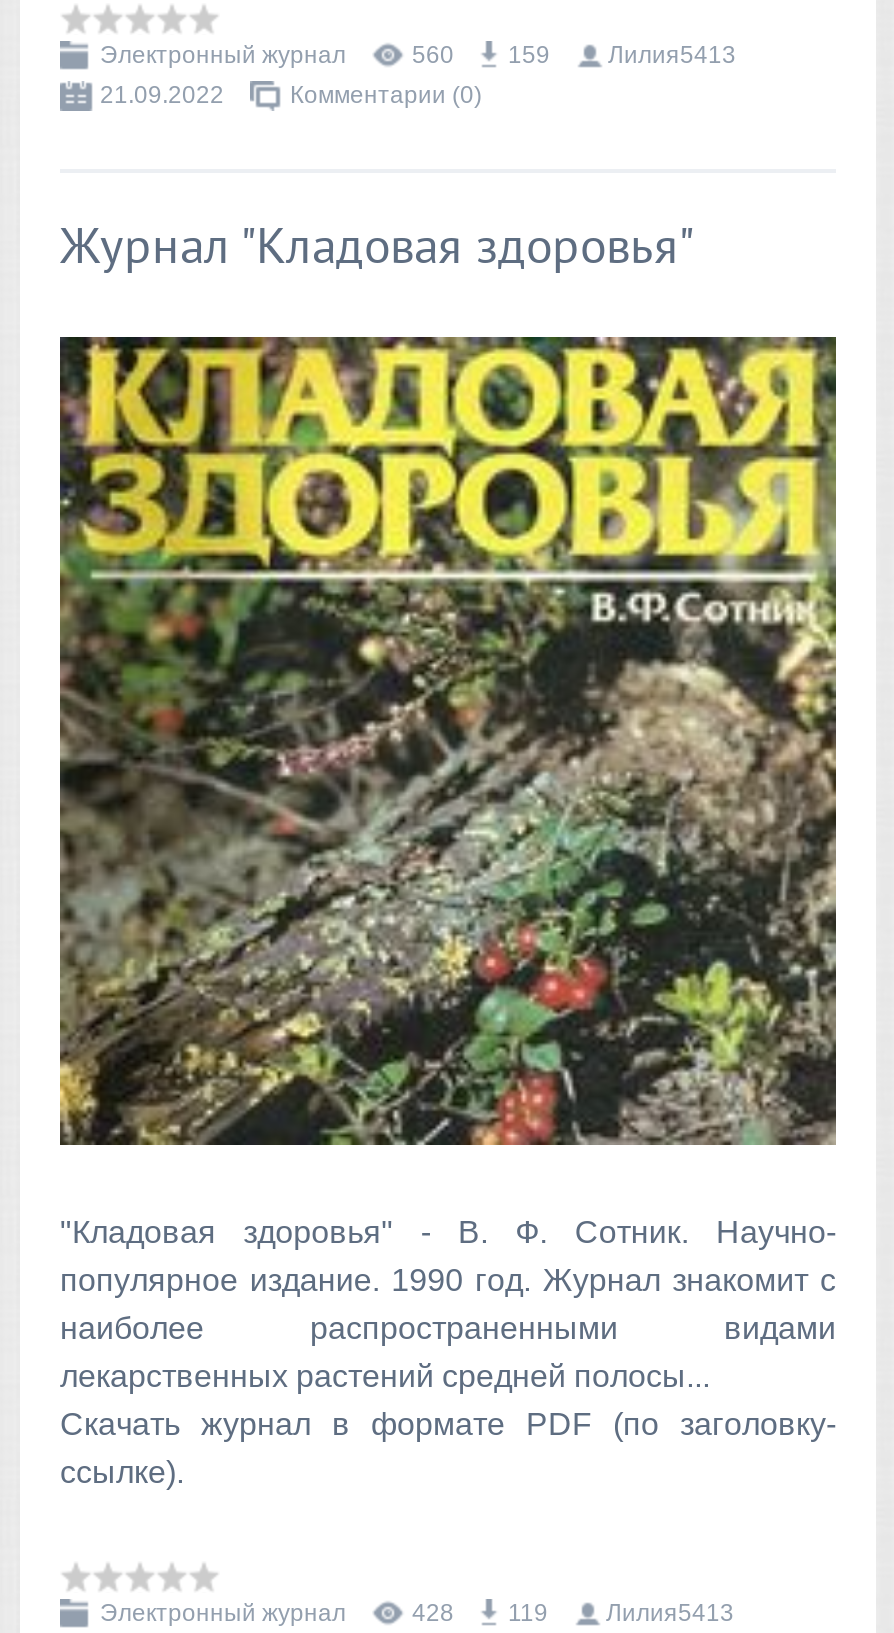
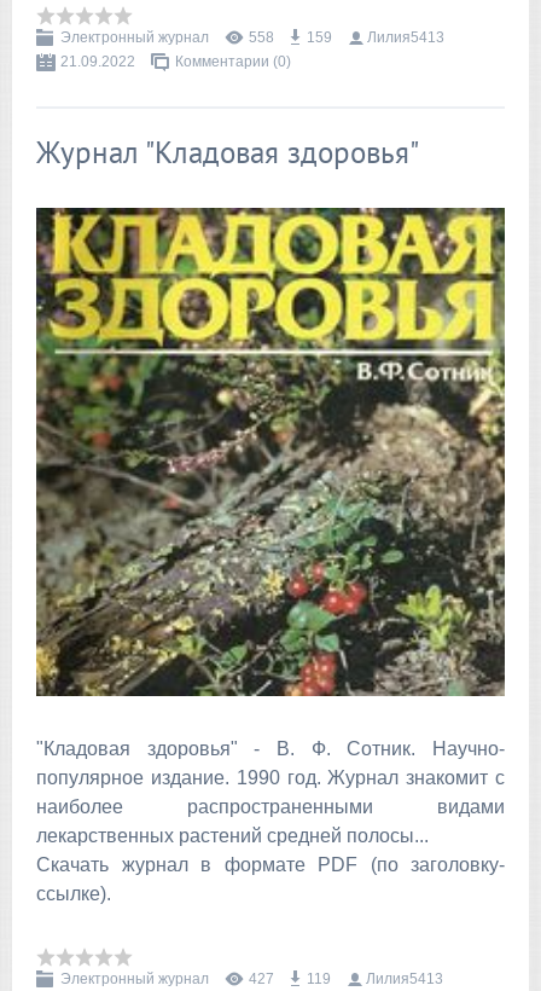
[412,41,550,69] 560 159 -> [249,29,332,46] 558 159
[412,1598,548,1626] 428 119 -> [249,970,331,987] 427 119

